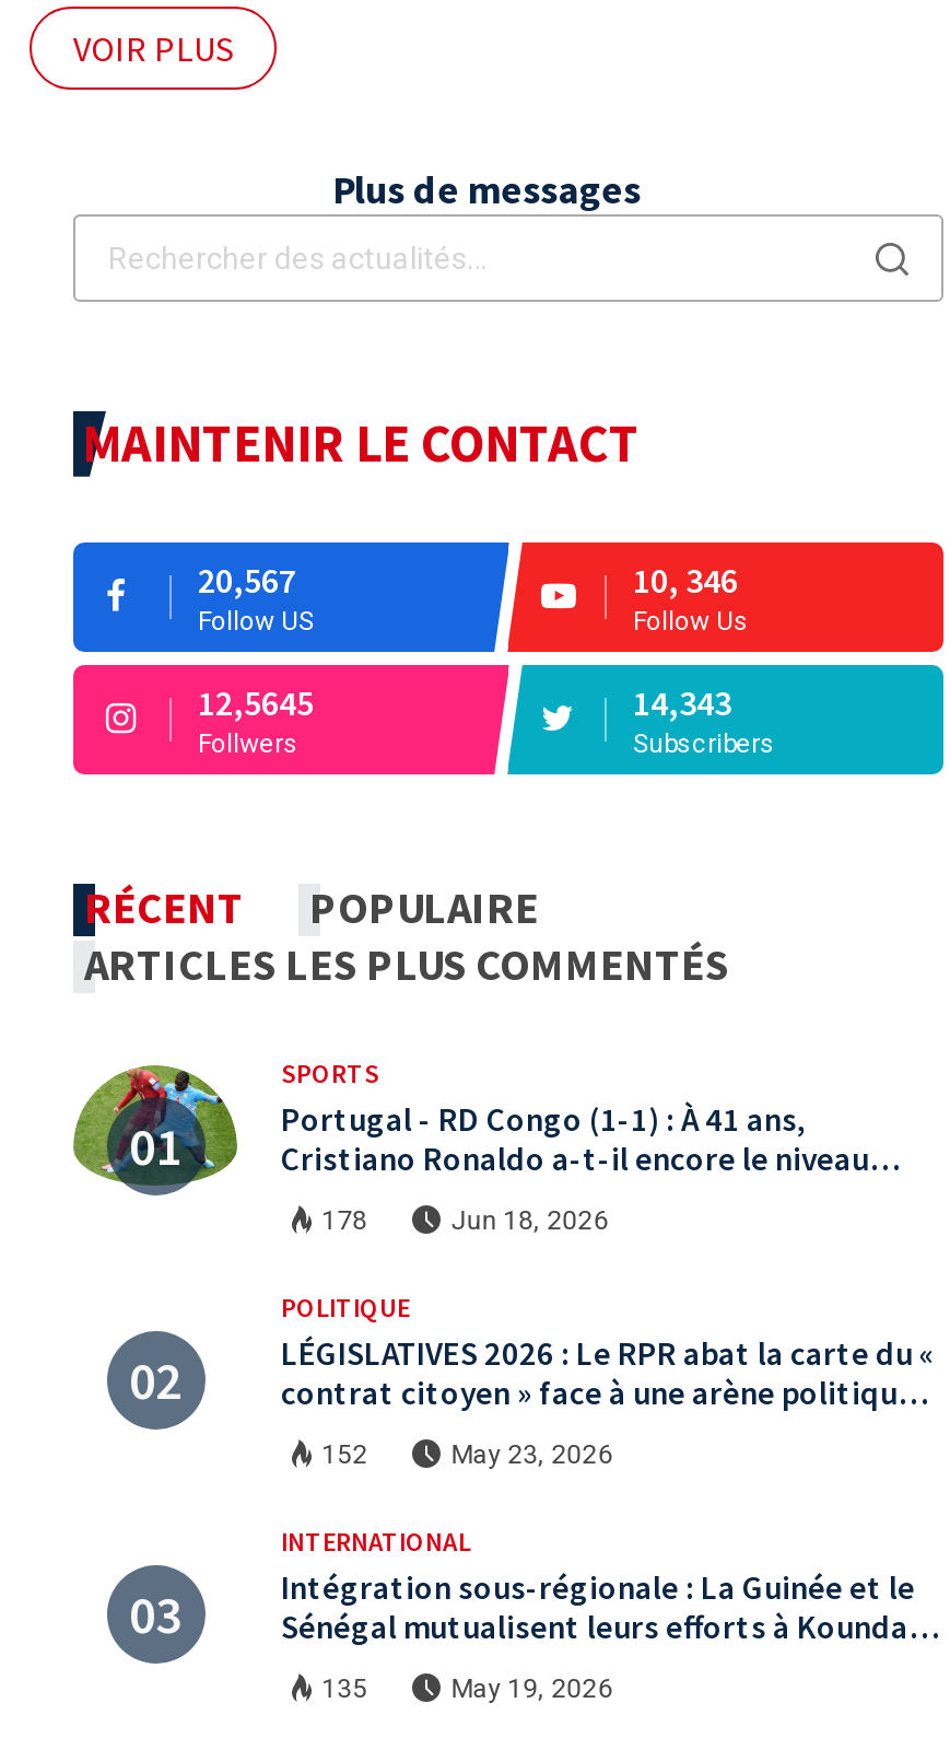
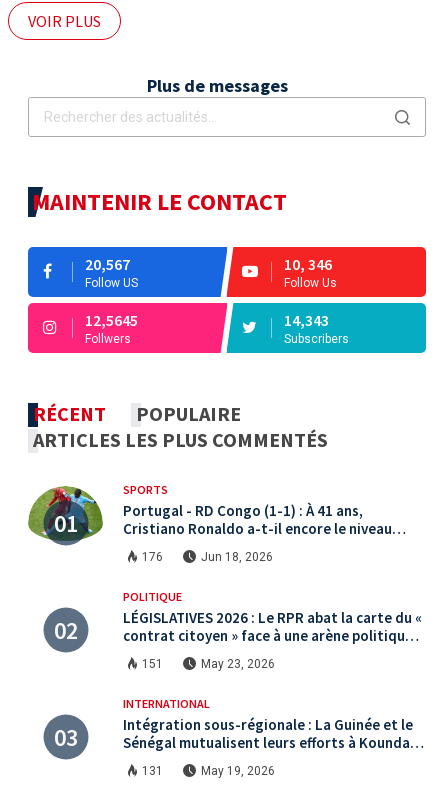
[322,1205,368,1236] 178 -> [142,550,163,564] 176
[322,1439,368,1470] 152 -> [142,657,163,671] 151
[322,1673,368,1704] 135 -> [142,764,163,778] 131

